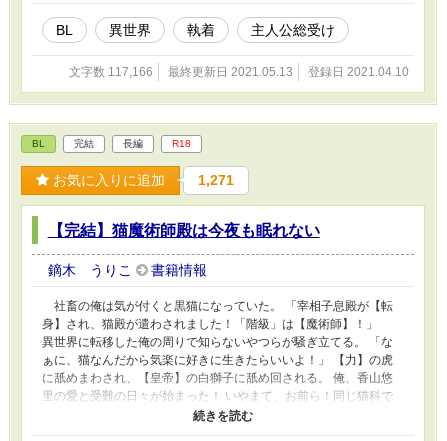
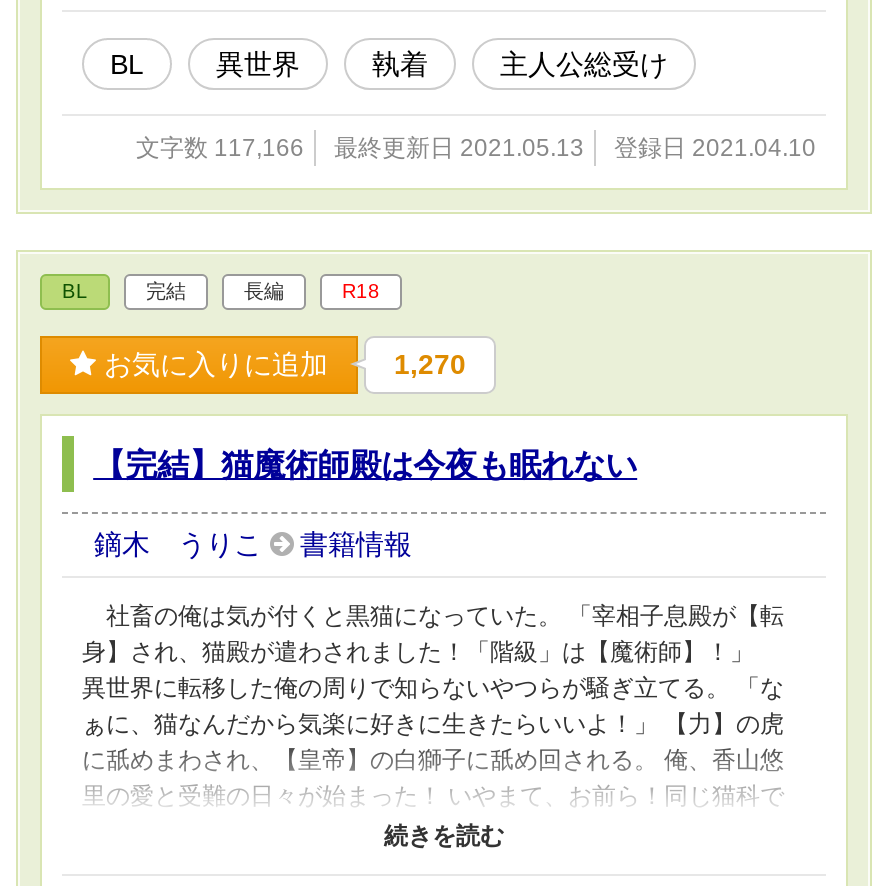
[198,172,234,188] 1,271 -> [394,349,466,381] 1,270

